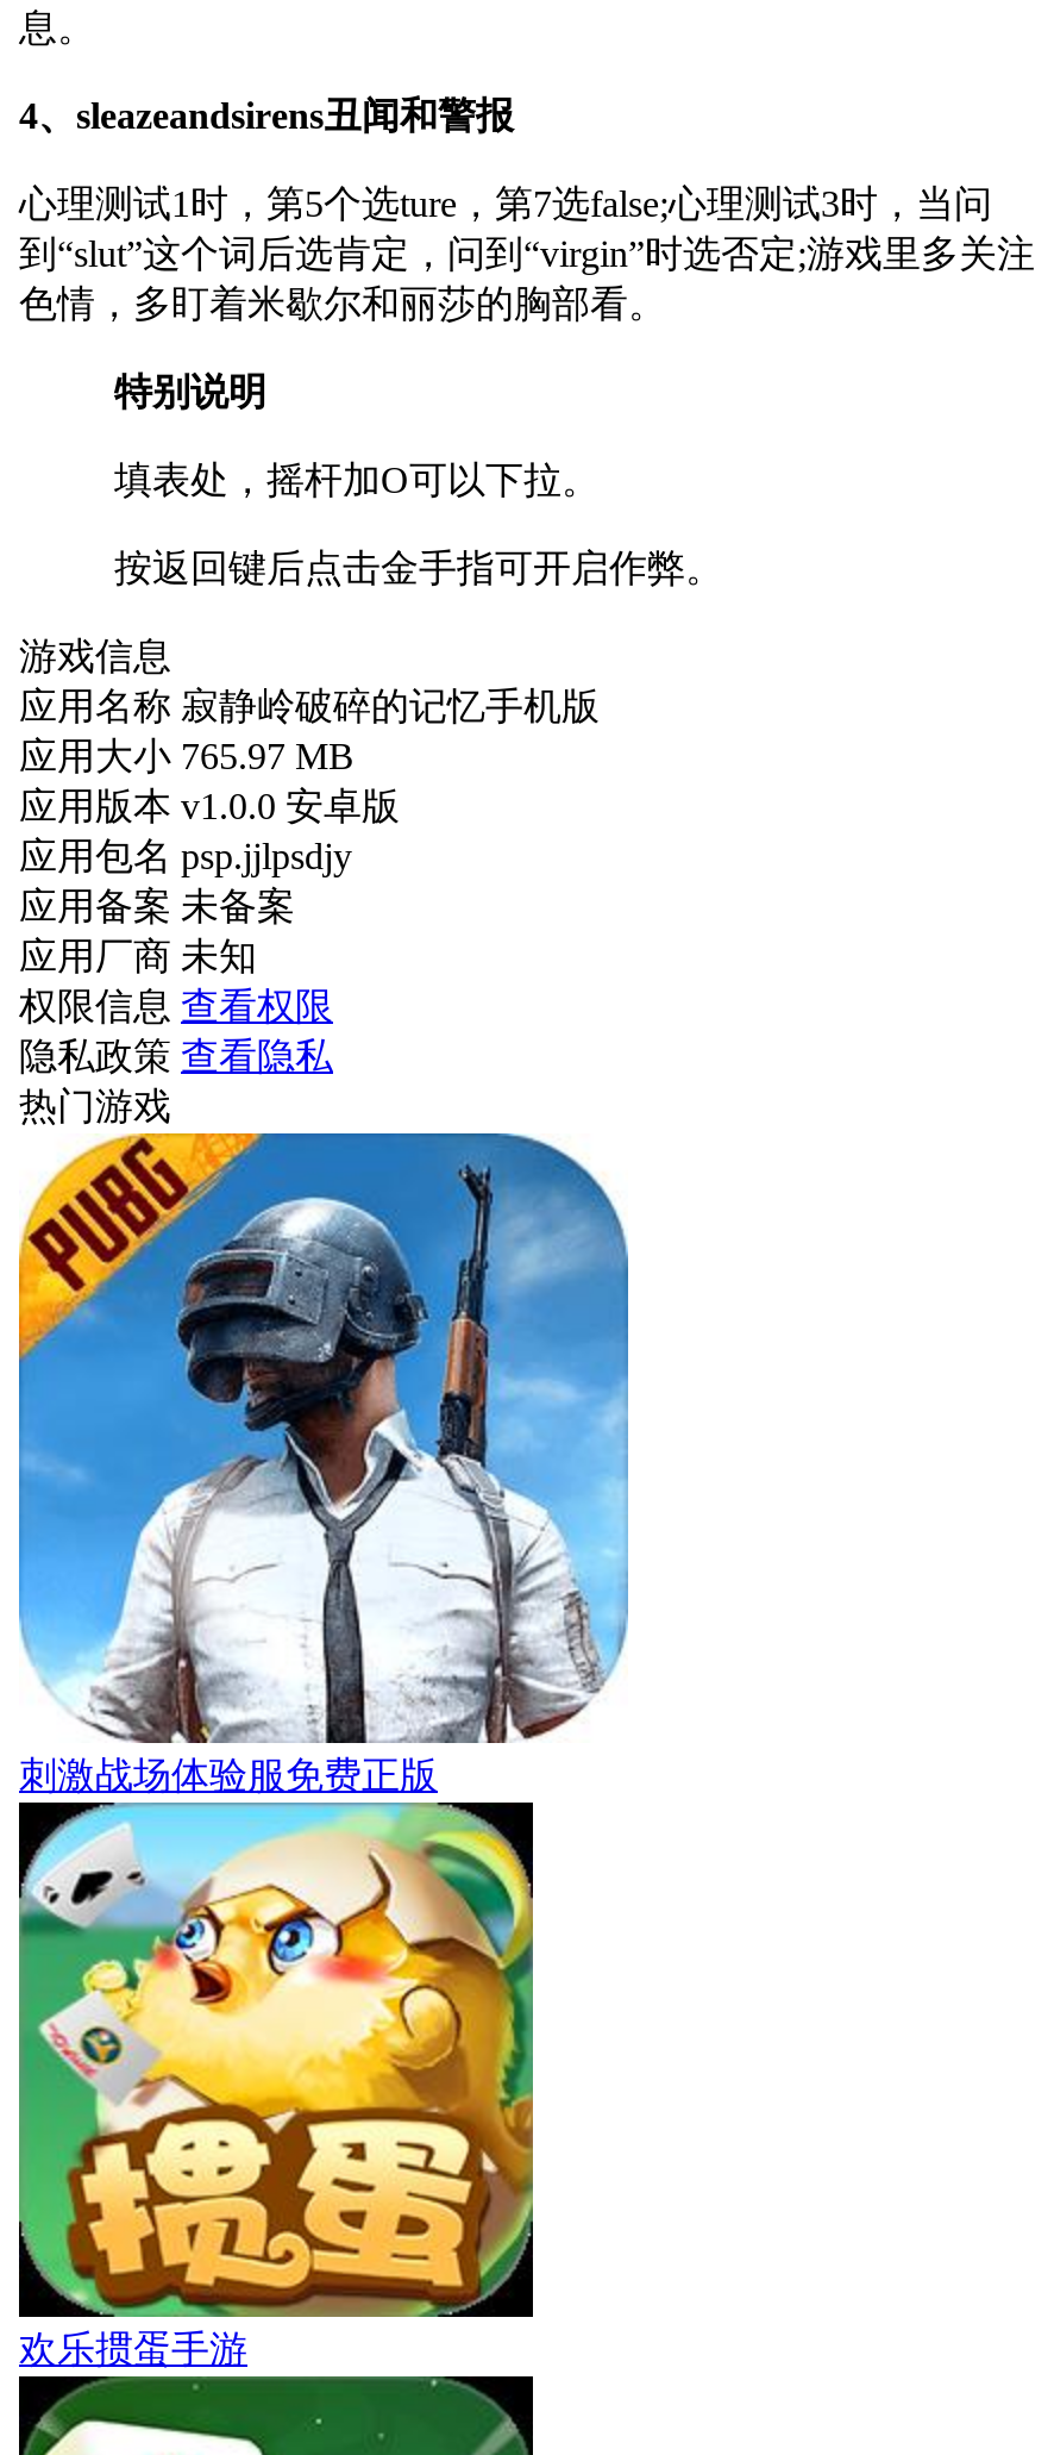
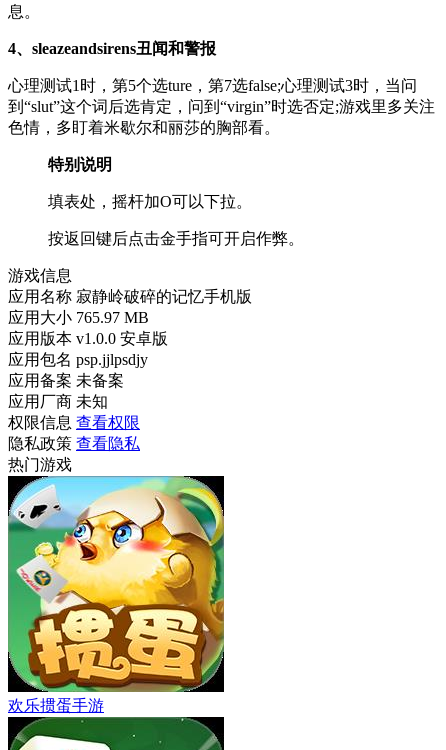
[17,1131,630,1794] [image] | 刺激战场体验服免费正版 -> none

